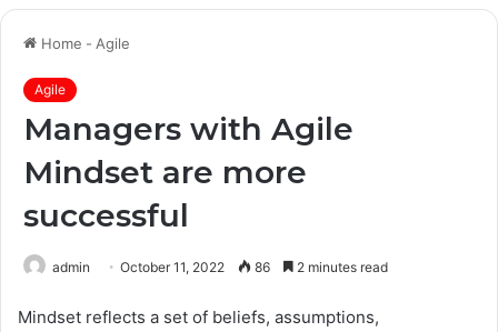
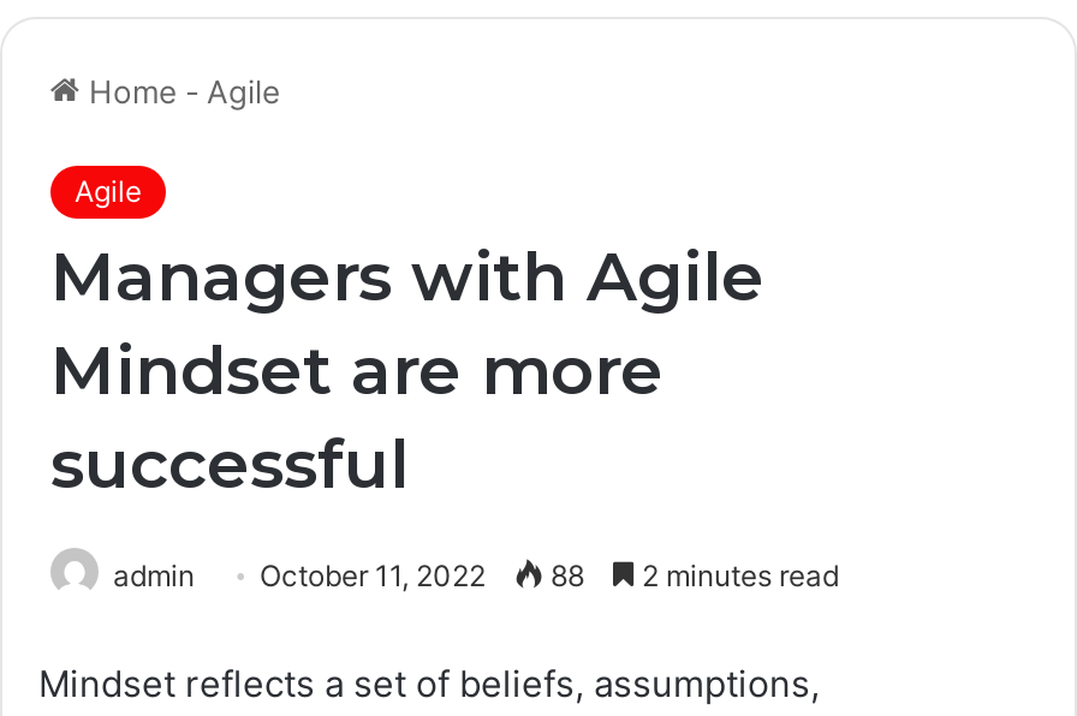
[52,258,388,275] admin October 11, 2022 86 2 minutes read -> [113,556,839,593] admin October 11, 2022 88 2 minutes read

